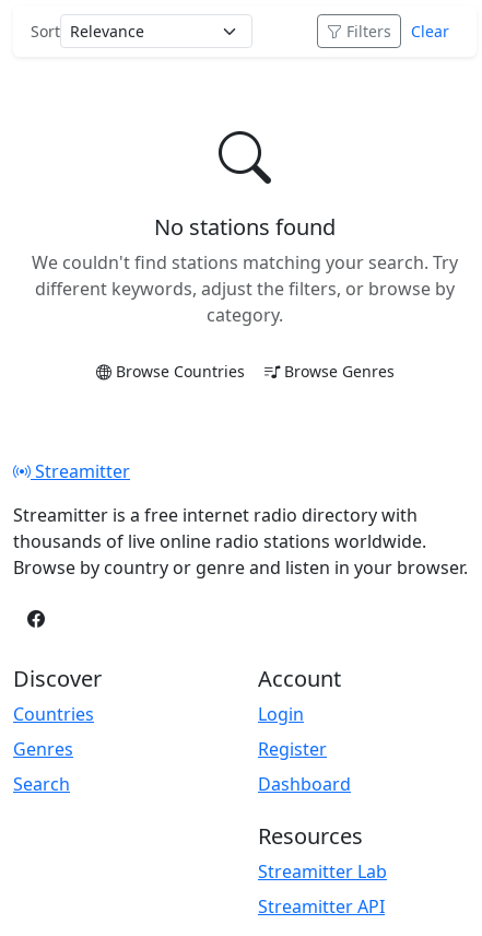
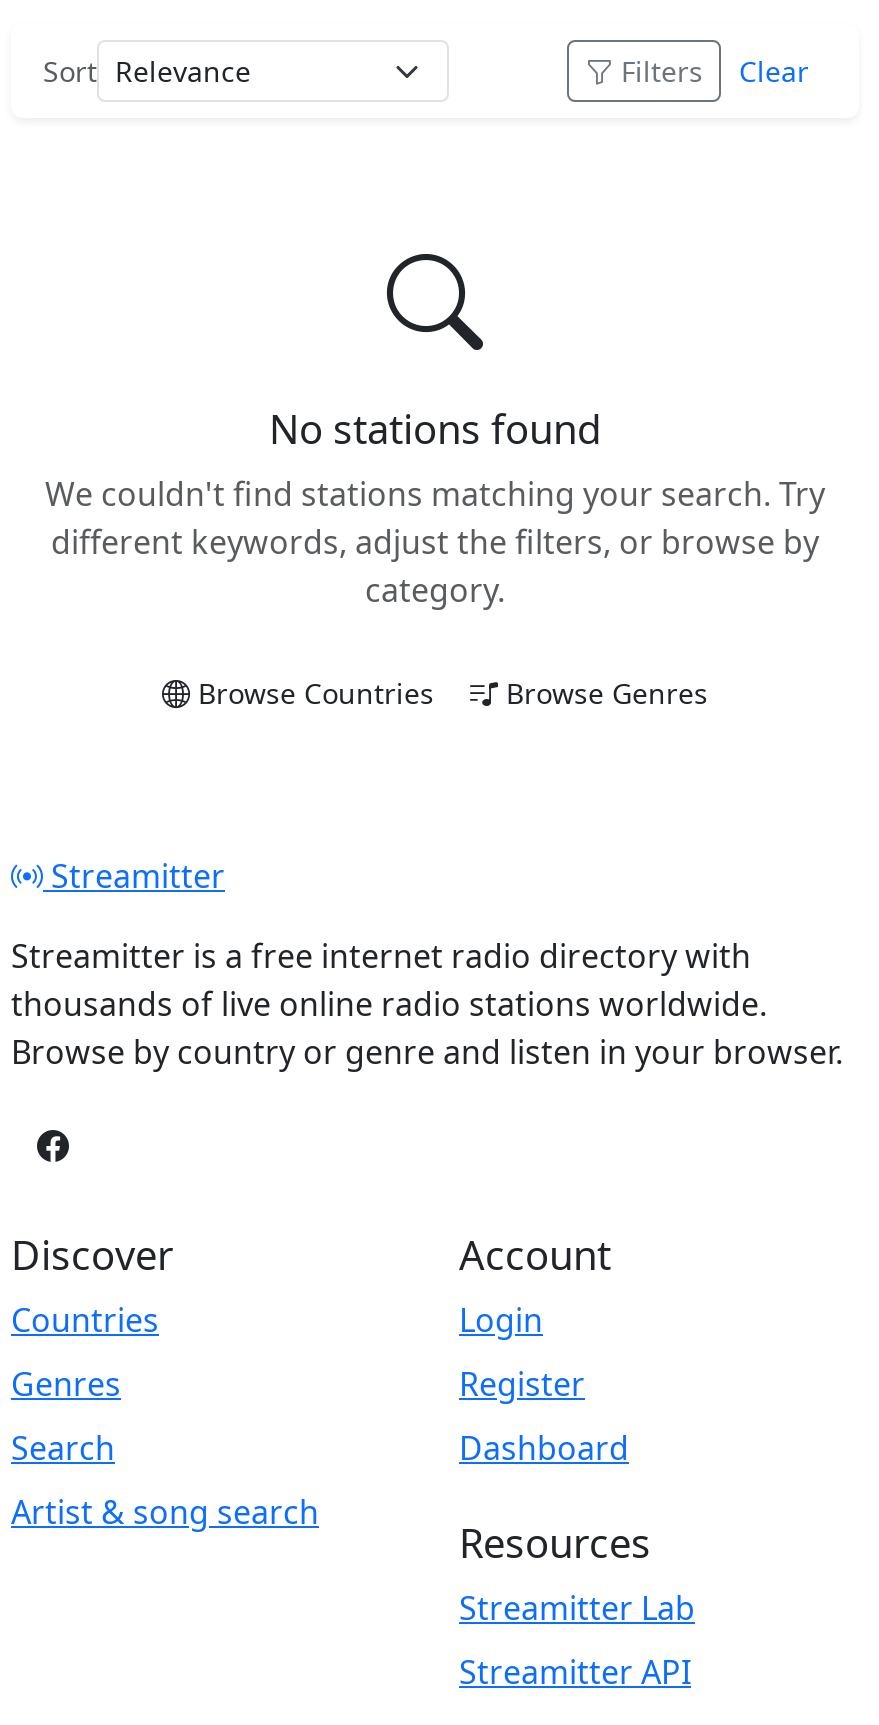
none -> [11,1490,319,1534] Artist & song search

